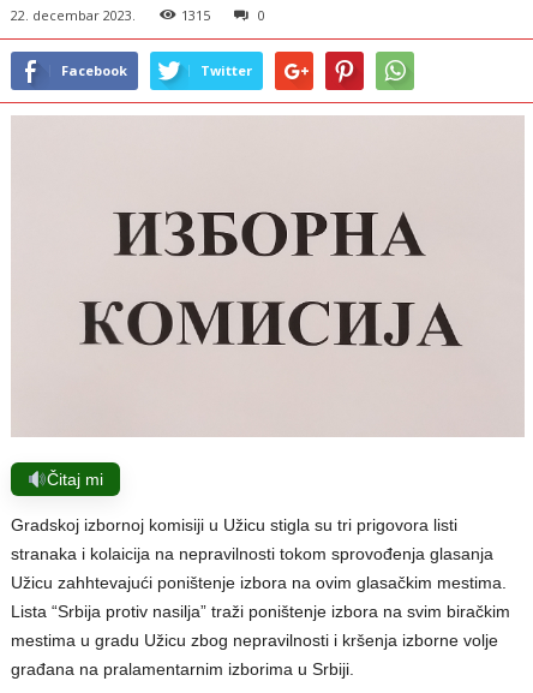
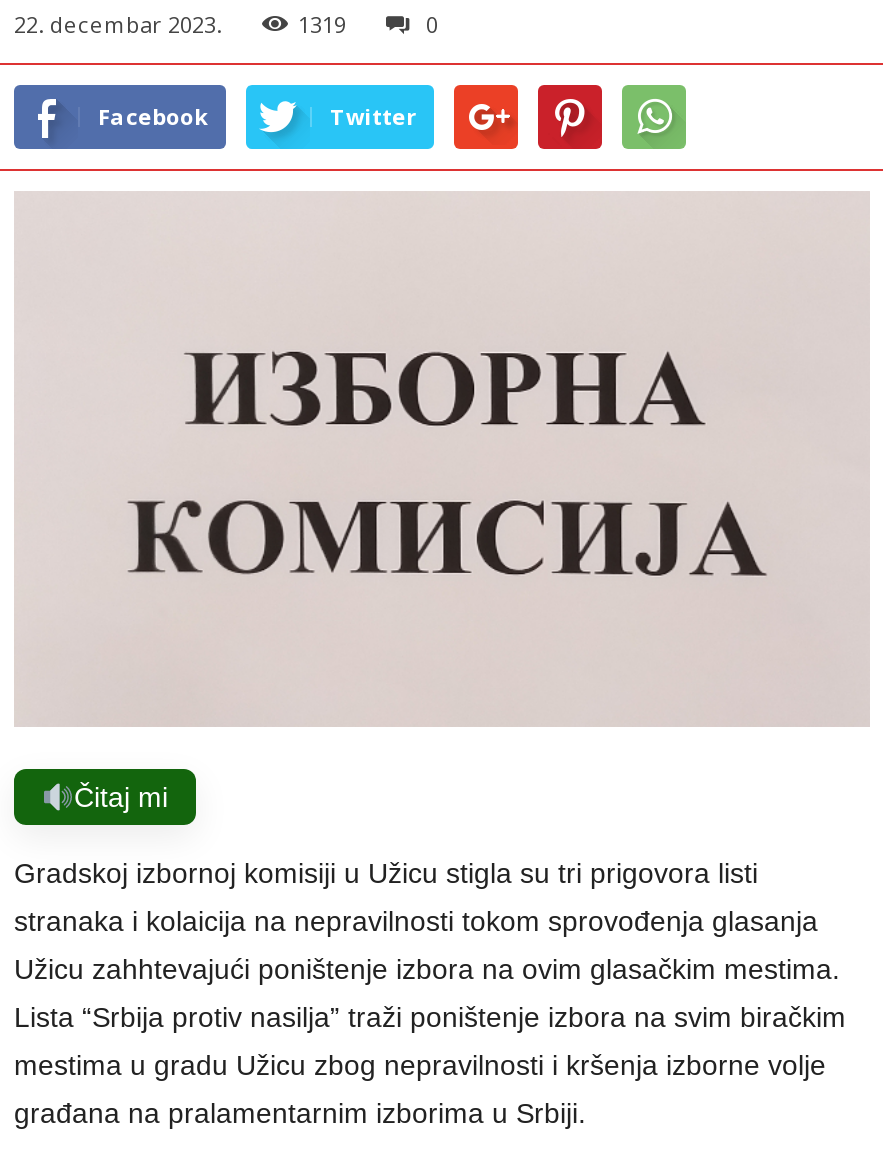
[181,6,210,24] 1315 -> [298,9,346,39] 1319

